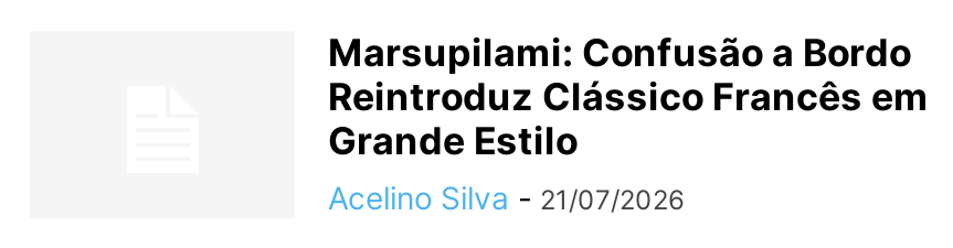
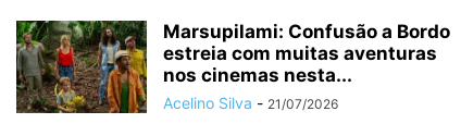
none -> [15,20,148,114] [image]
[328,75,929,163] Reintroduz Clássico Francês em | Grande Estilo -> [163,42,437,86] estreia com muitas aventuras | nos cinemas nesta...

